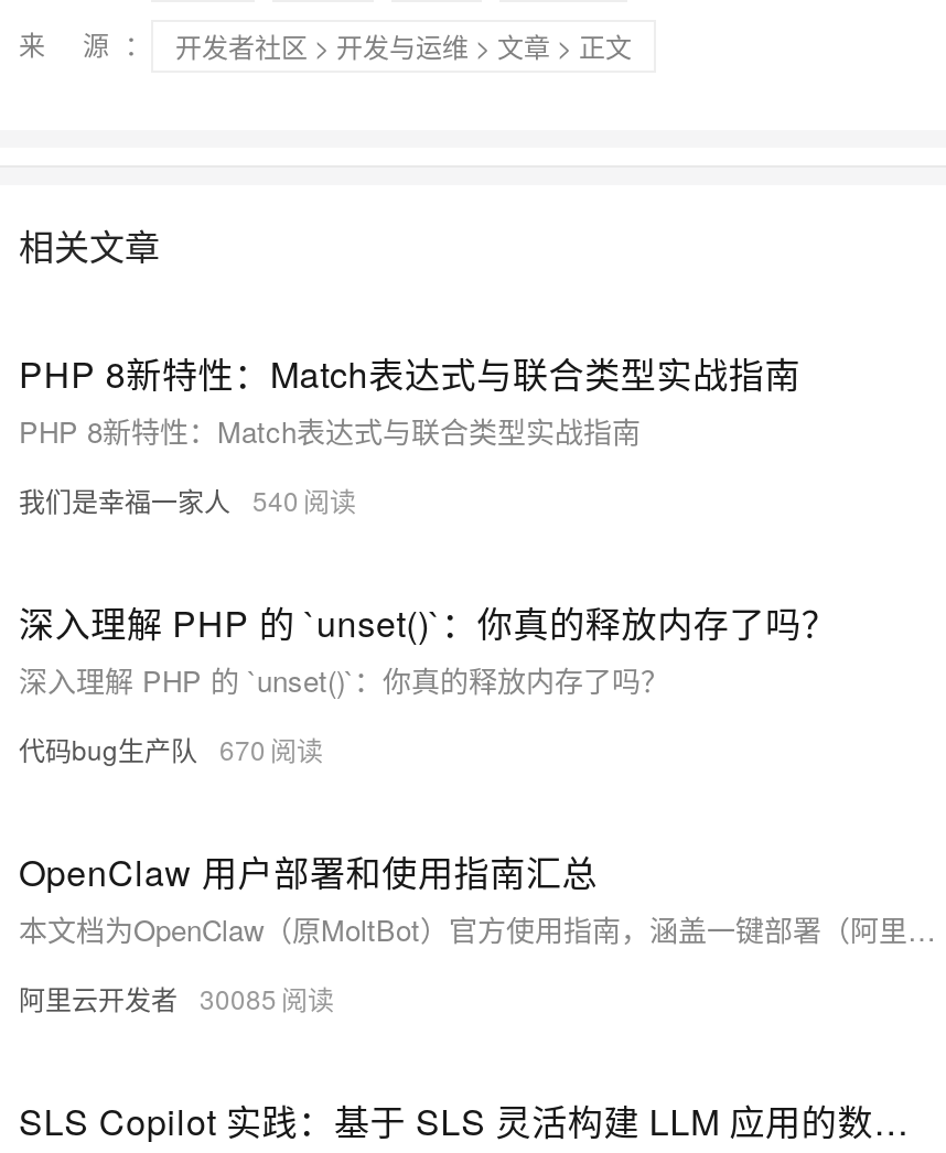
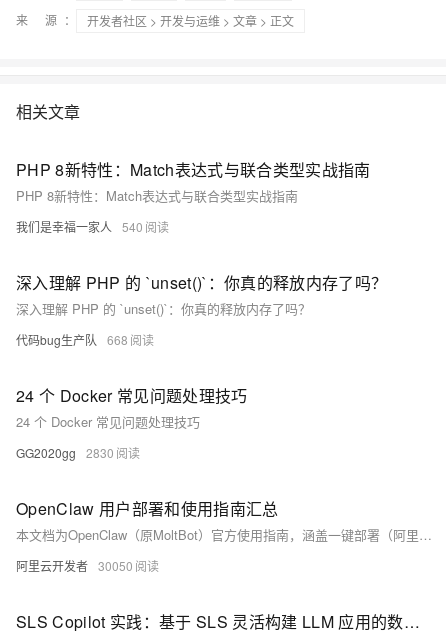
[19,730,266,767] 代码bug生产队 670 -> [16,331,248,461] 代码bug生产队 668 | 24 个 Docker 常见问题处理技巧 | 24 个 Docker 常见问题处理技巧 | GG2020gg 2830
[19,979,277,1016] 阿里云开发者 30085 -> [16,557,133,574] 阿里云开发者 30050

